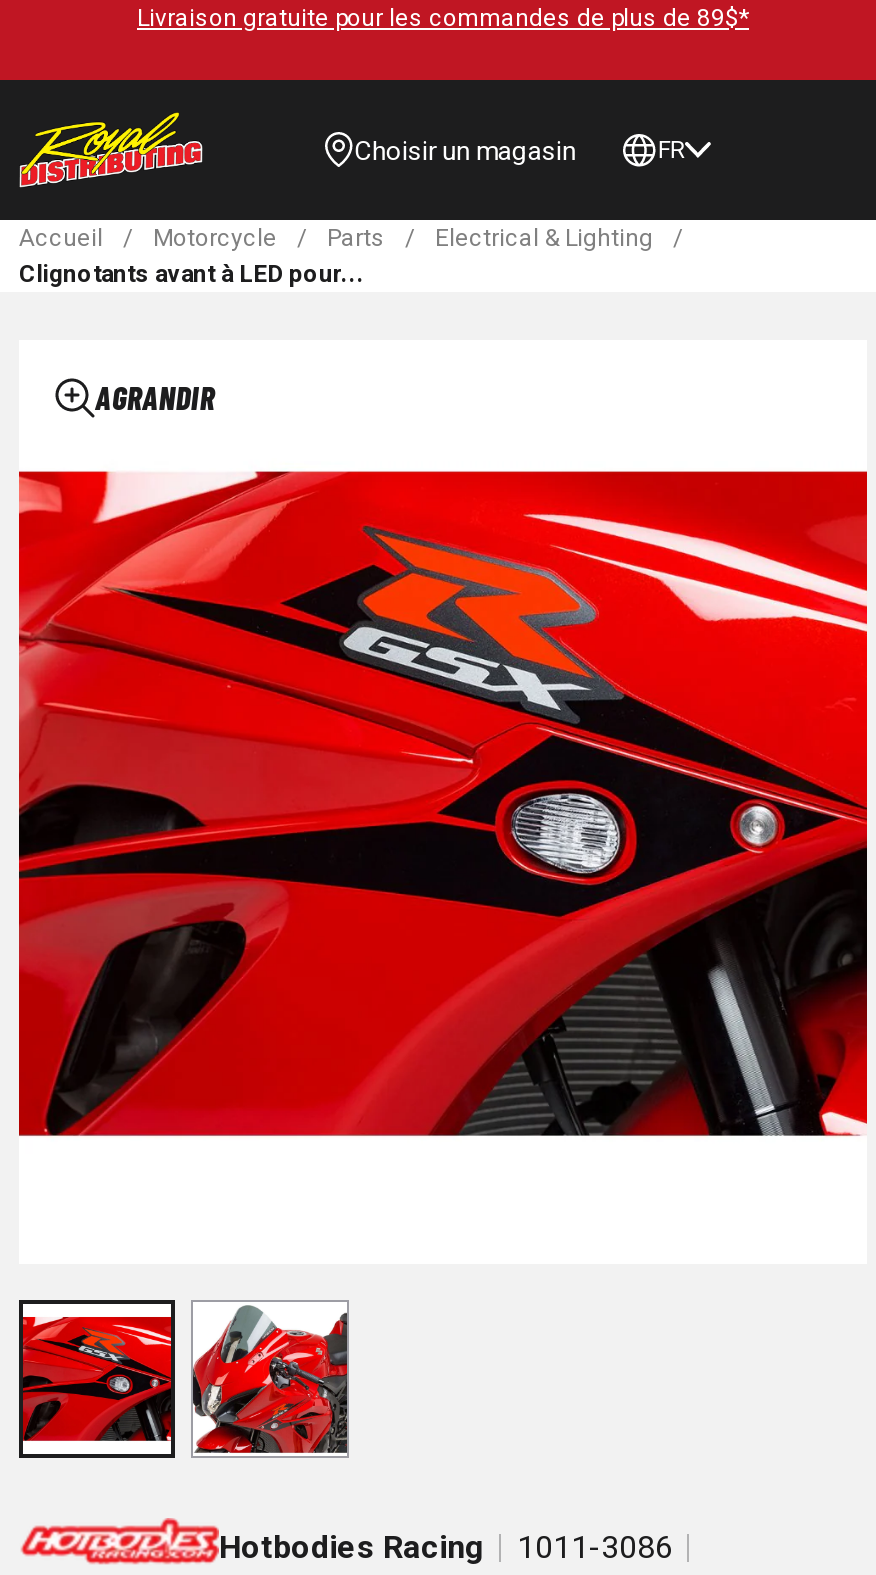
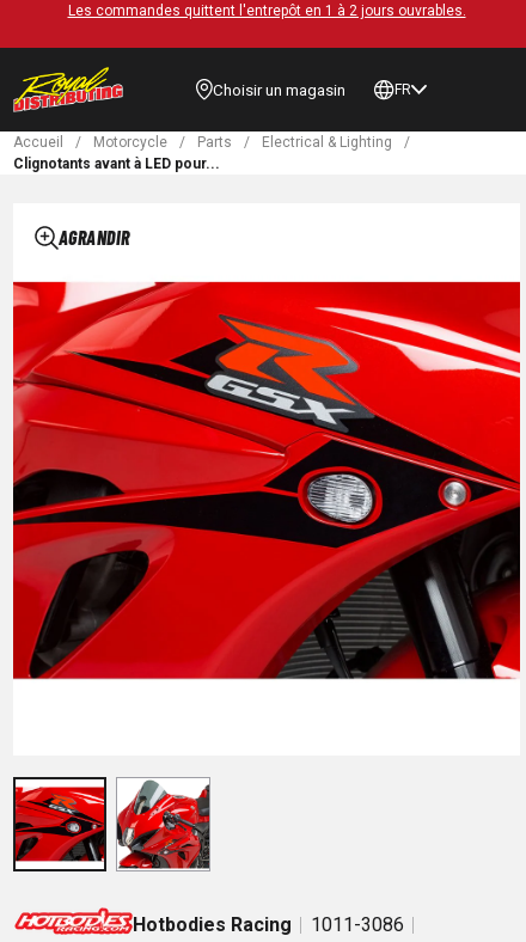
[137,4,749,32] Livraison gratuite pour les commandes de plus de 89$* -> [66,2,464,19] Les commandes quittent l'entrepôt en 1 à 2 jours ouvrables.

